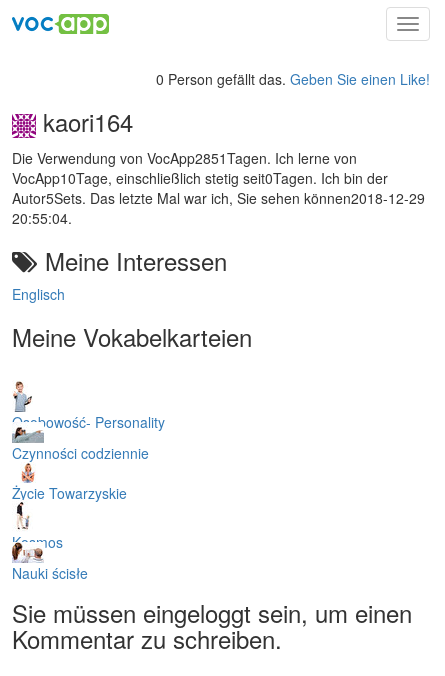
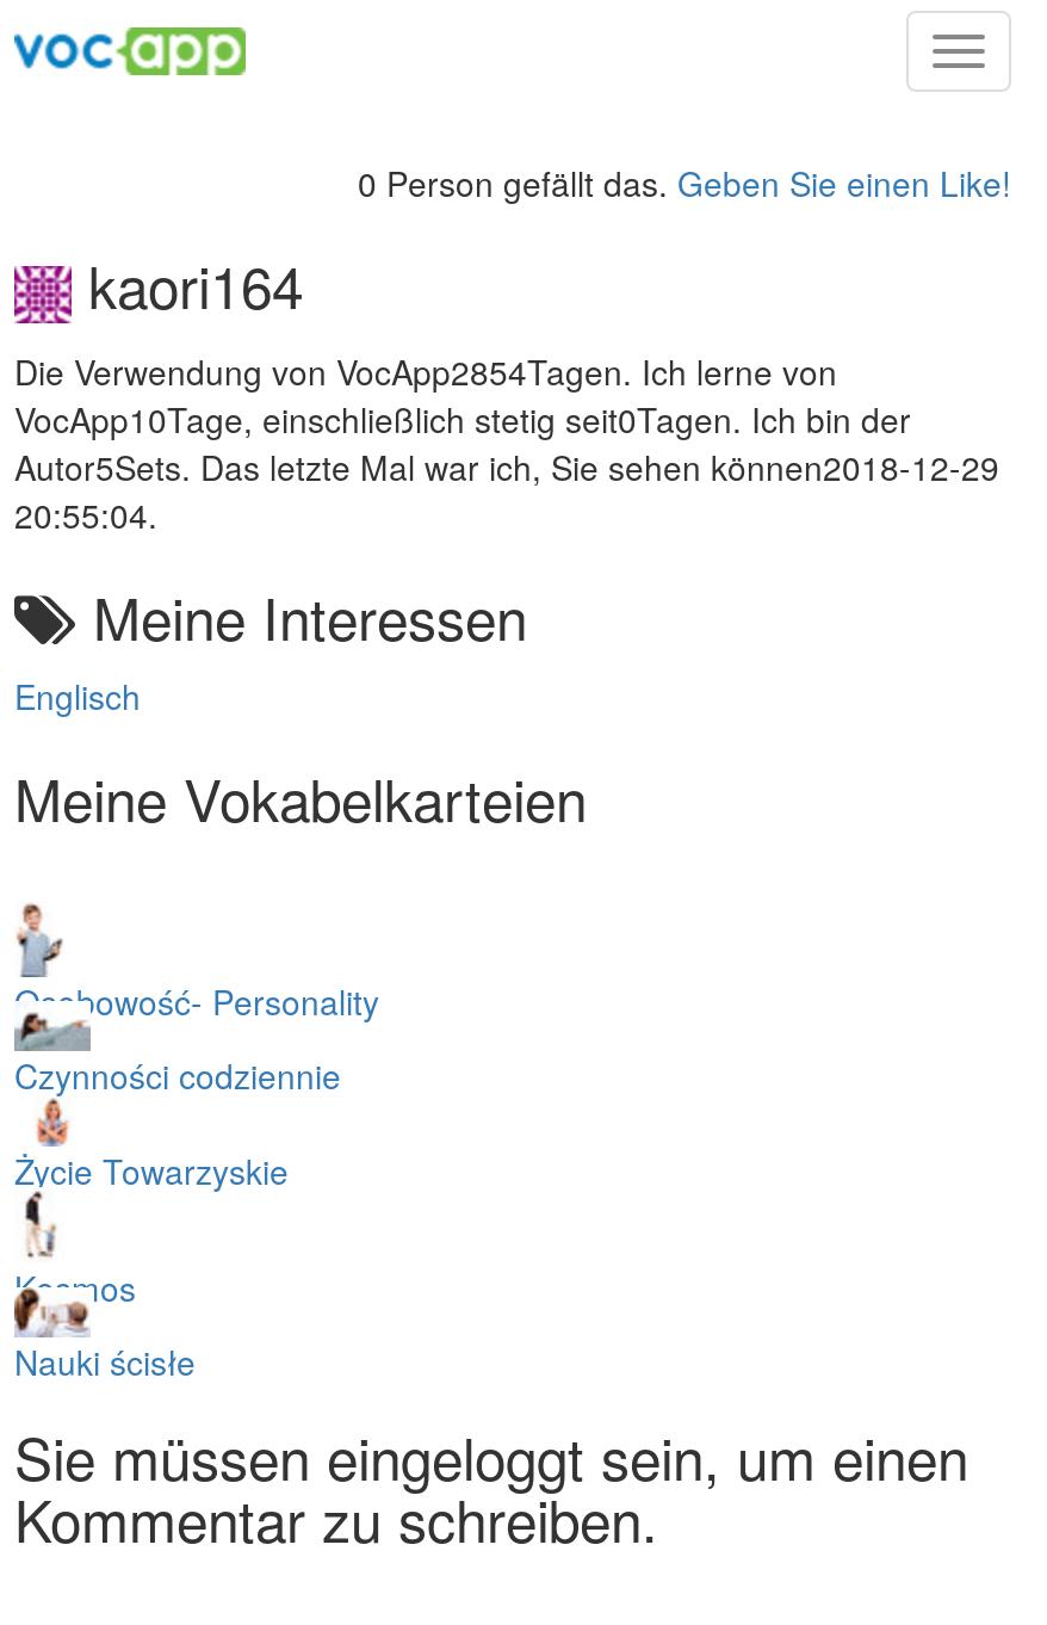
[12,148,357,168] Die Verwendung von VocApp2851Tagen. Ich lerne von -> [14,346,837,394] Die Verwendung von VocApp2854Tagen. Ich lerne von

